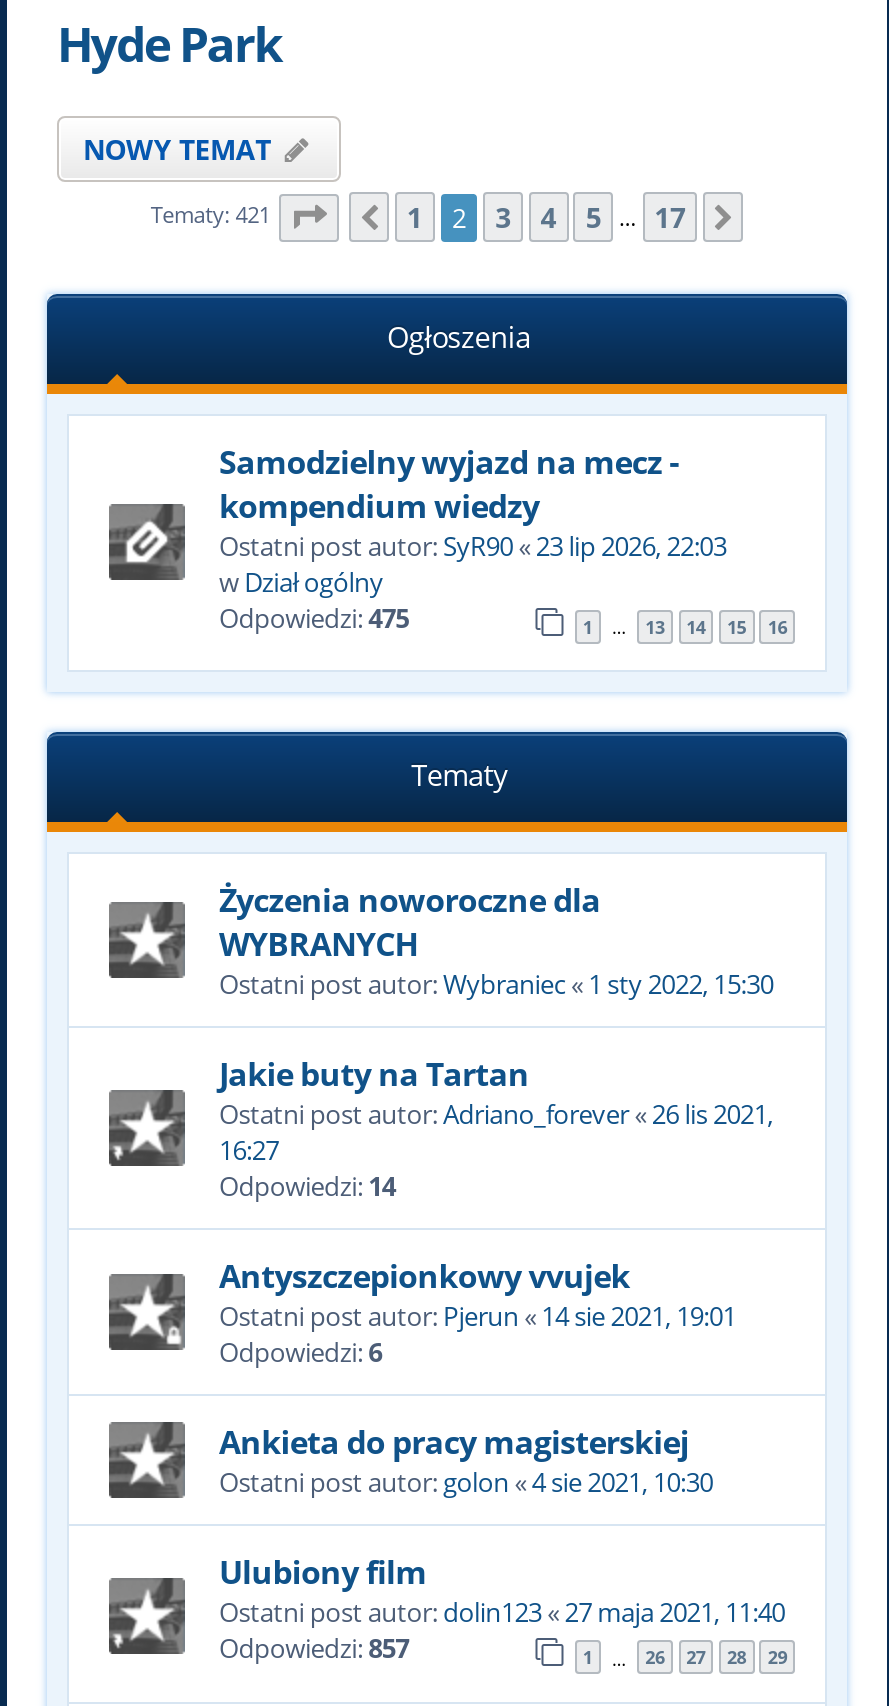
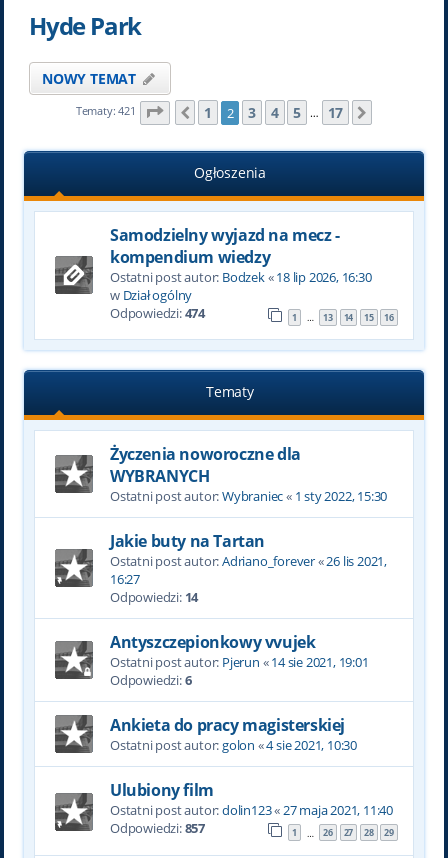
[219,528,727,564] Ostatni post autor: SyR90 «23 lip 2026, 22:03 -> [110,268,372,286] Ostatni post autor: Bodzek «18 lip 2026, 16:30
[219,600,409,636] Odpowiedzi: 475 -> [110,304,205,322] Odpowiedzi: 474

